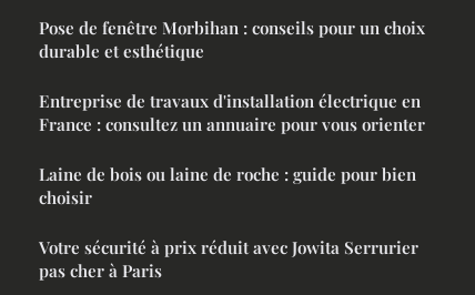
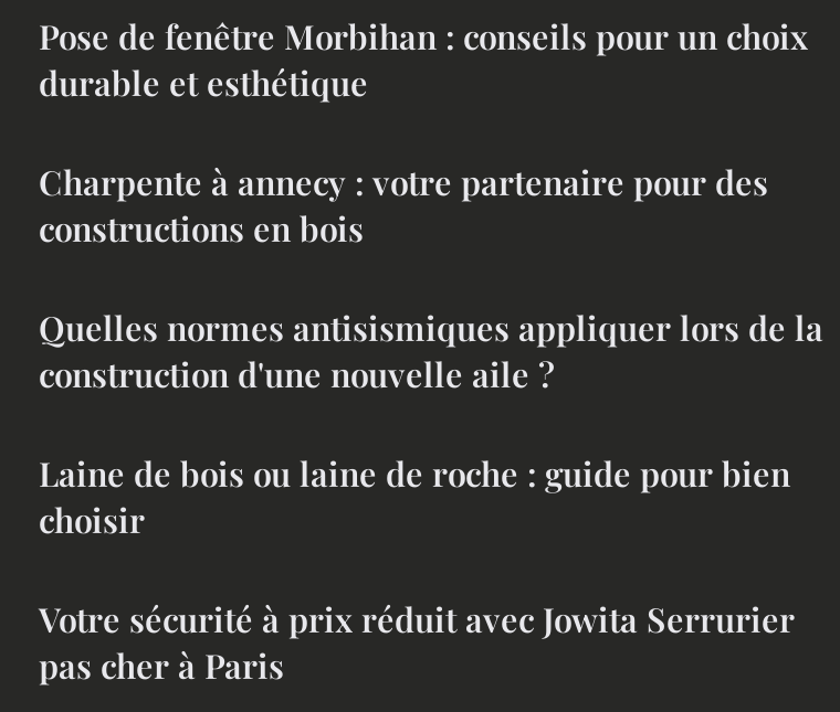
[39,89,425,135] Entreprise de travaux d'installation électrique en | France : consultez un annuaire pour vous orienter -> [39,159,823,396] Charpente à annecy : votre partenaire pour des | constructions en bois | Quelles normes antisismiques appliquer lors de la | construction d'une nouvelle aile ?

